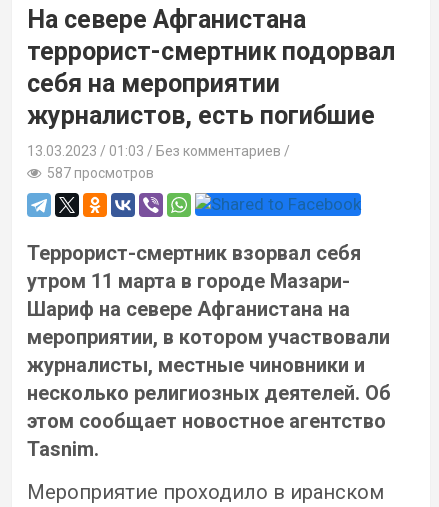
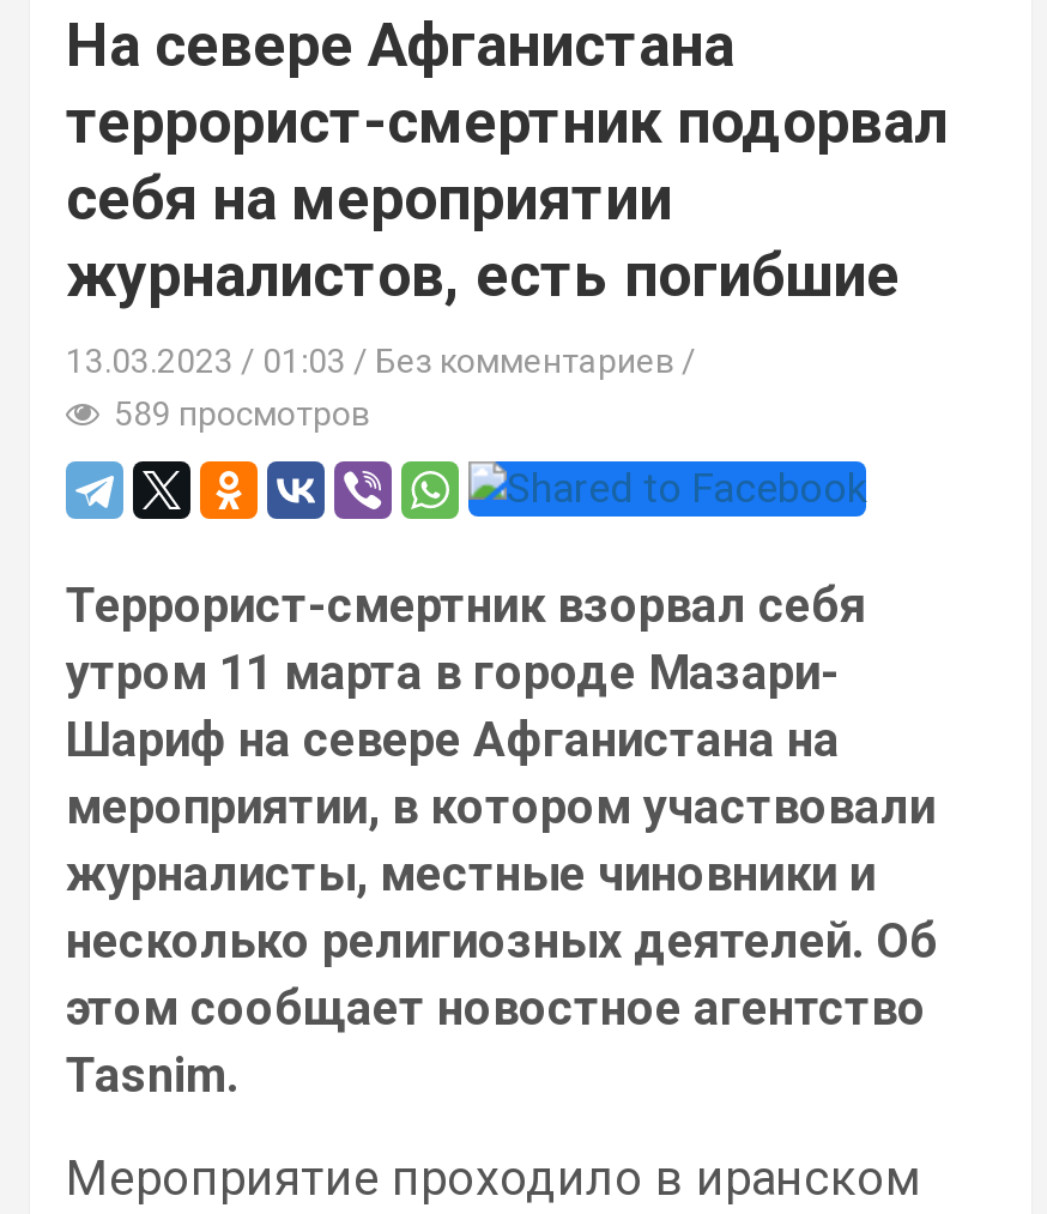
[41,165,154,181] 587 просмотров -> [99,394,370,433] 589 просмотров

